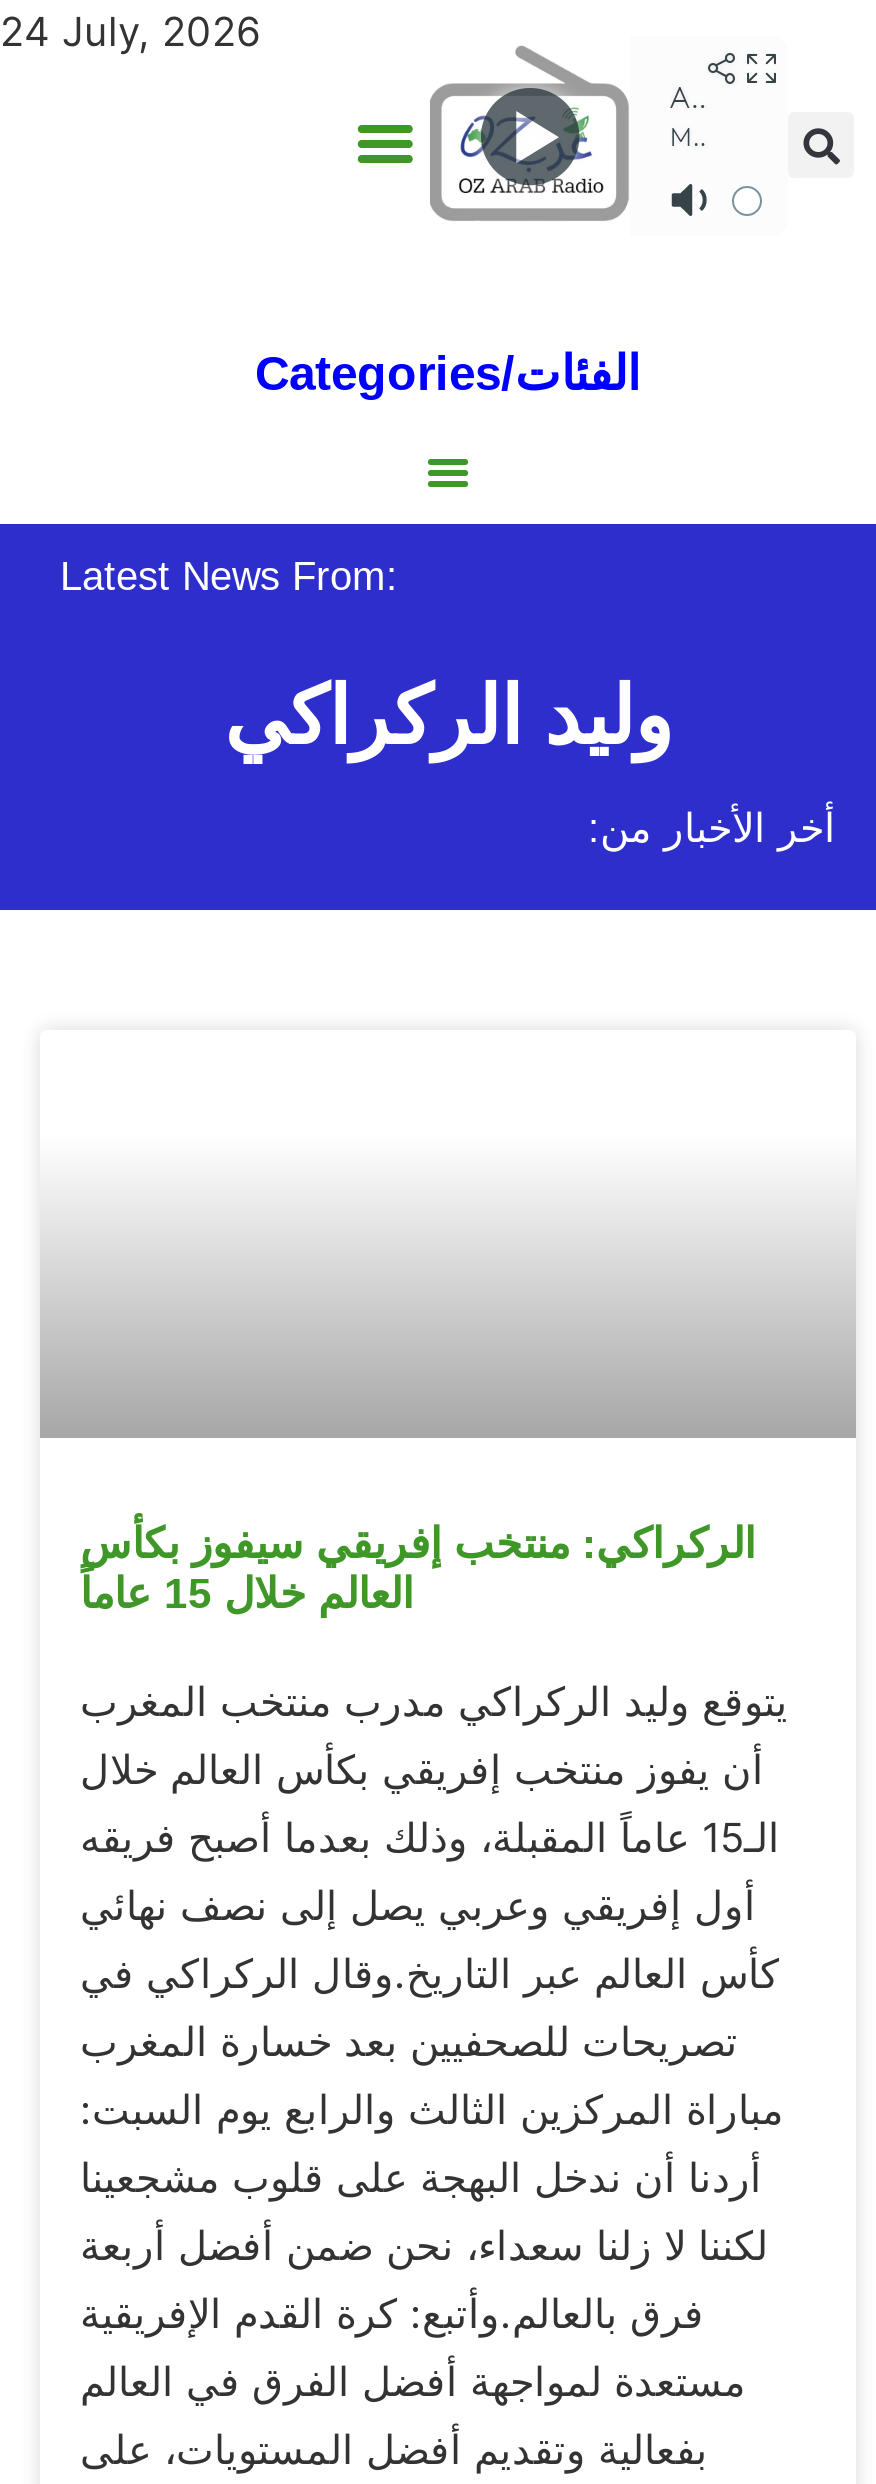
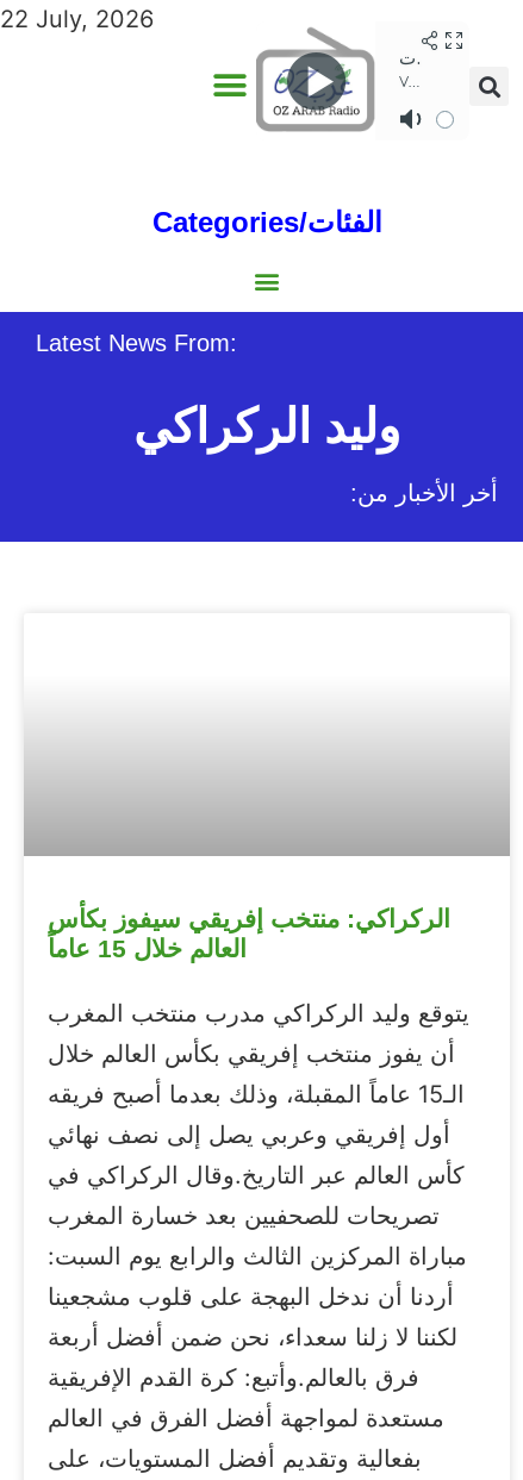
[0,8,260,56] 24 July, 2026 -> [0,5,154,33] 22 July, 2026

